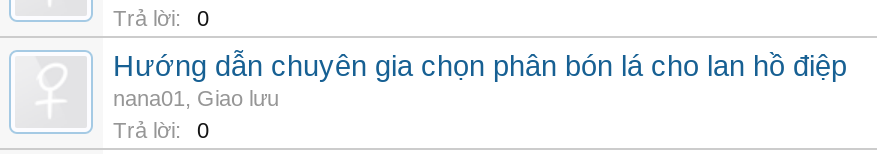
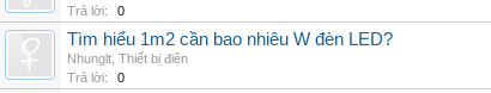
[113,50,847,110] Hướng dẫn chuyên gia chọn phân bón lá cho lan hồ điệp | nana01, Giao lưu -> [67,30,393,66] Tìm hiểu 1m2 cần bao nhiêu W đèn LED? | Nhunglt, Thiết bị điện

